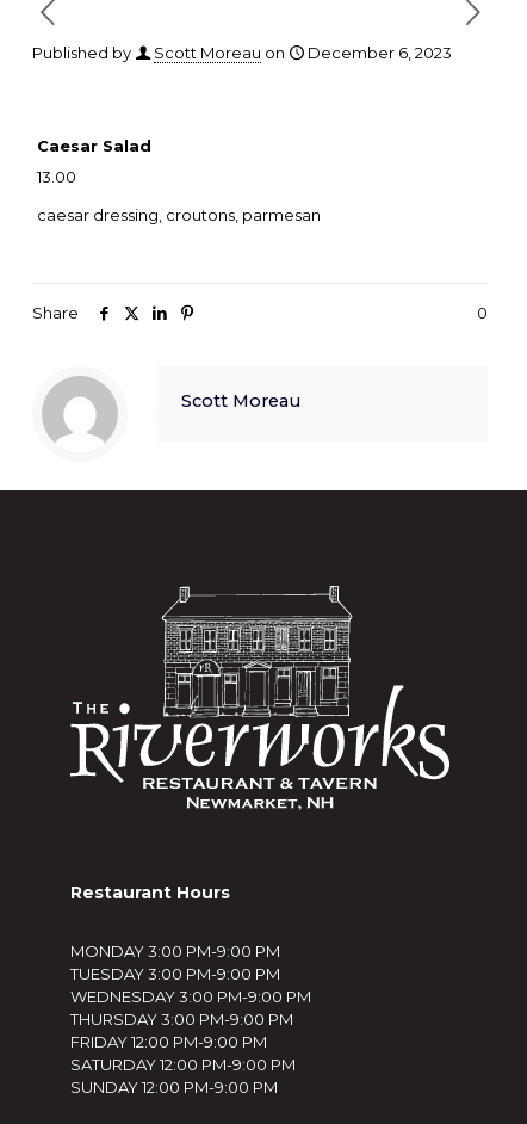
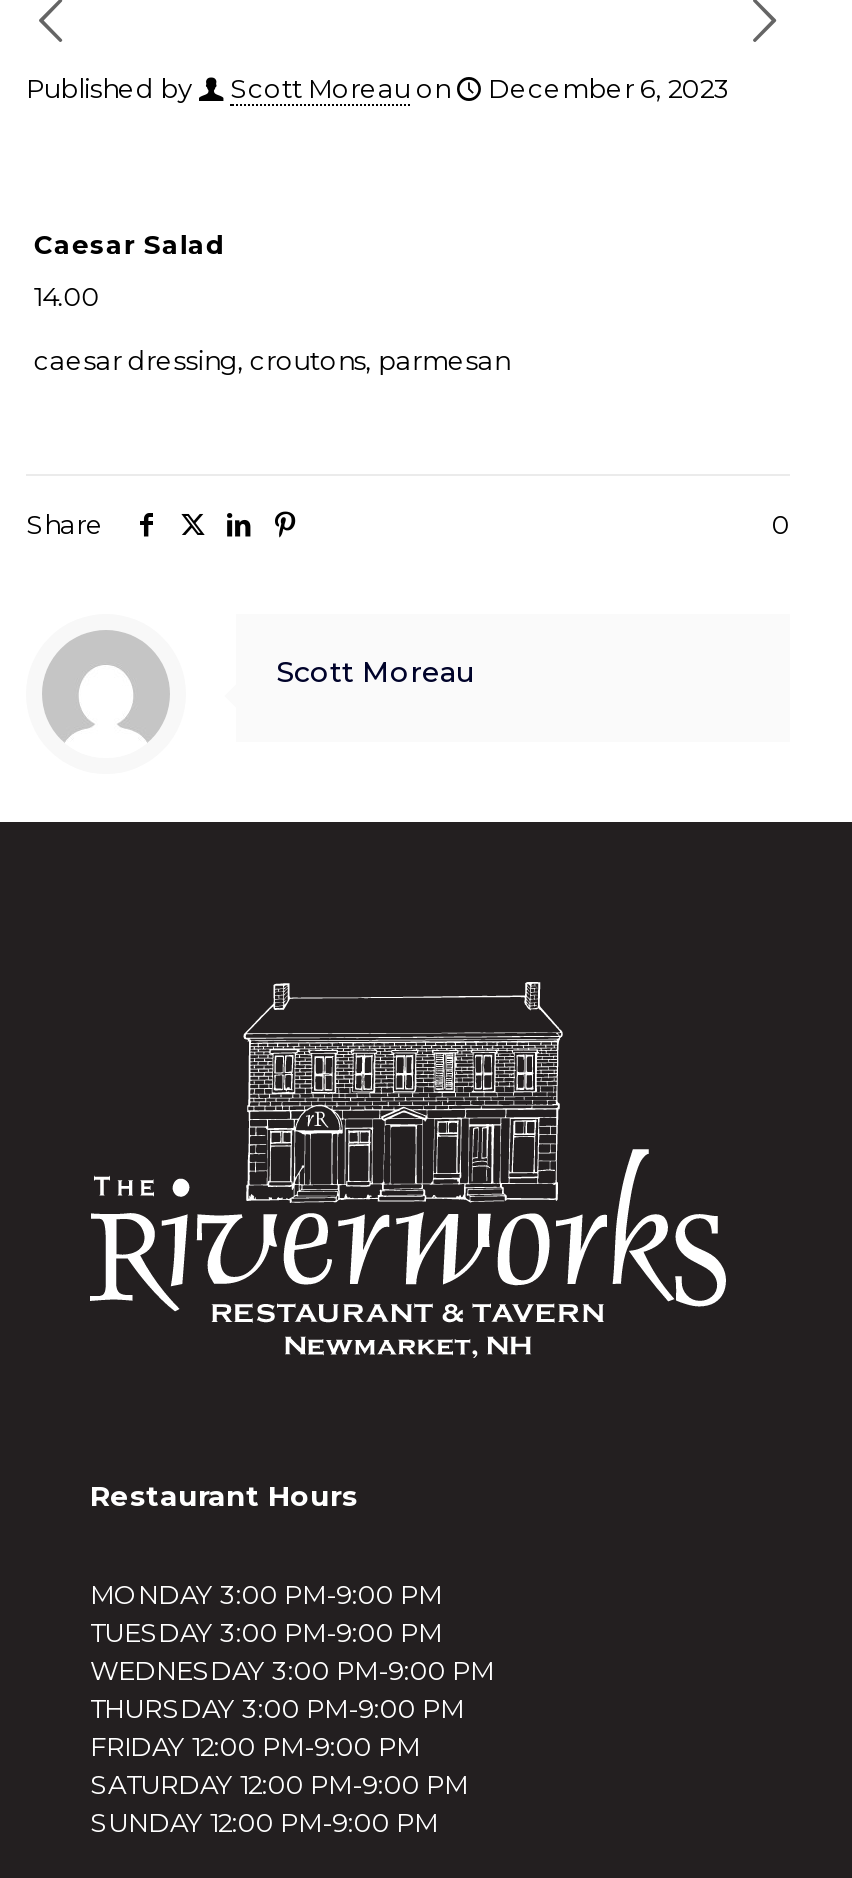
[37,166,76,186] 13.00 -> [34,279,100,311] 14.00

